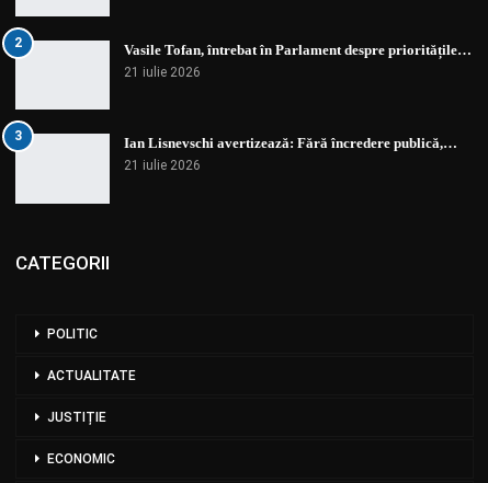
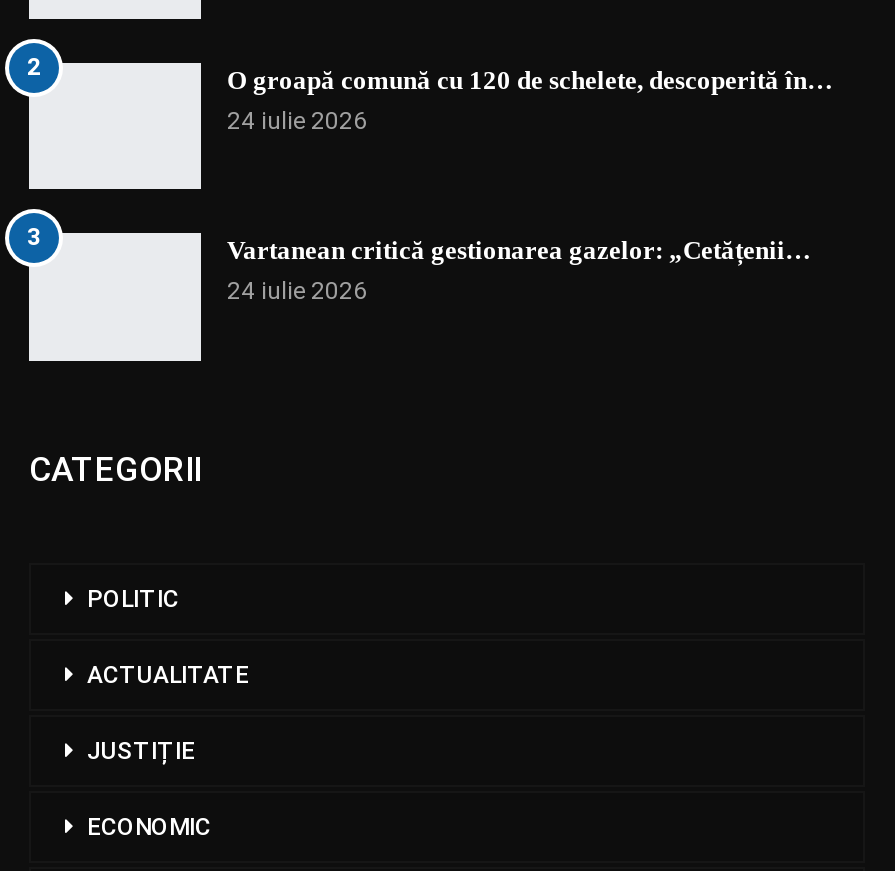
[124,41,472,80] Vasile Tofan, întrebat în Parlament despre prioritățile… | 21 iulie 2026 -> [227,65,833,135] O groapă comună cu 120 de schelete, descoperită în… | 24 iulie 2026
[124,135,457,173] Ian Lisnevschi avertizează: Fără încredere publică,… | 21 iulie 2026 -> [227,236,811,306] Vartanean critică gestionarea gazelor: „Cetățenii… | 24 iulie 2026

